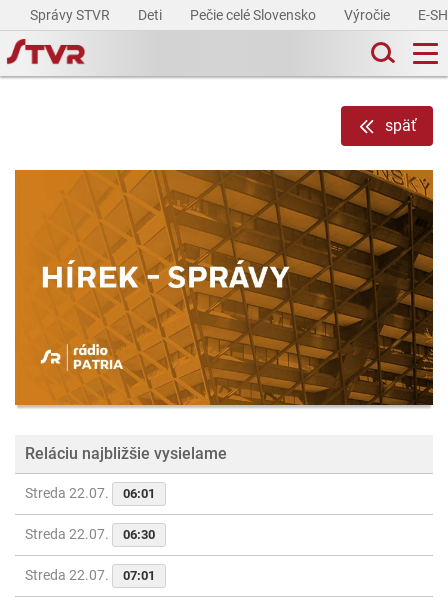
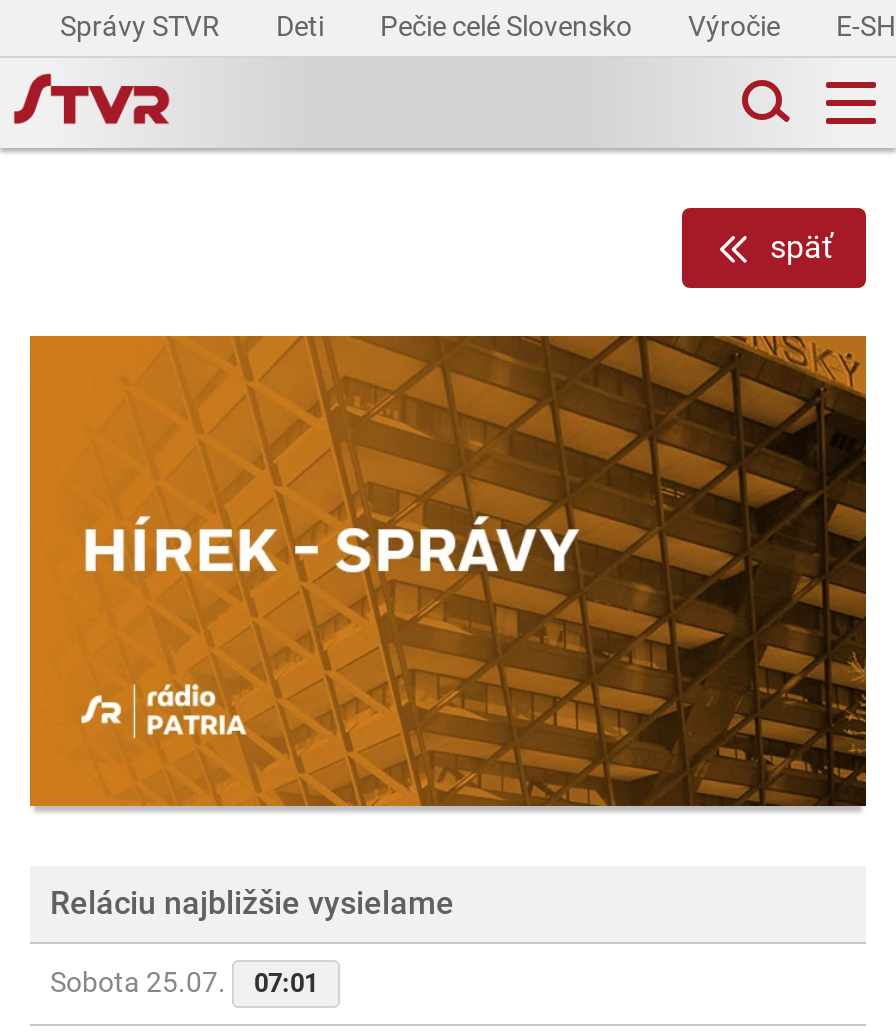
[25,485,155,583] Streda 22.07. | 06:01 | Streda 22.07. | 06:30 | Streda 22.07. -> [50,967,232,999] Sobota 25.07.

